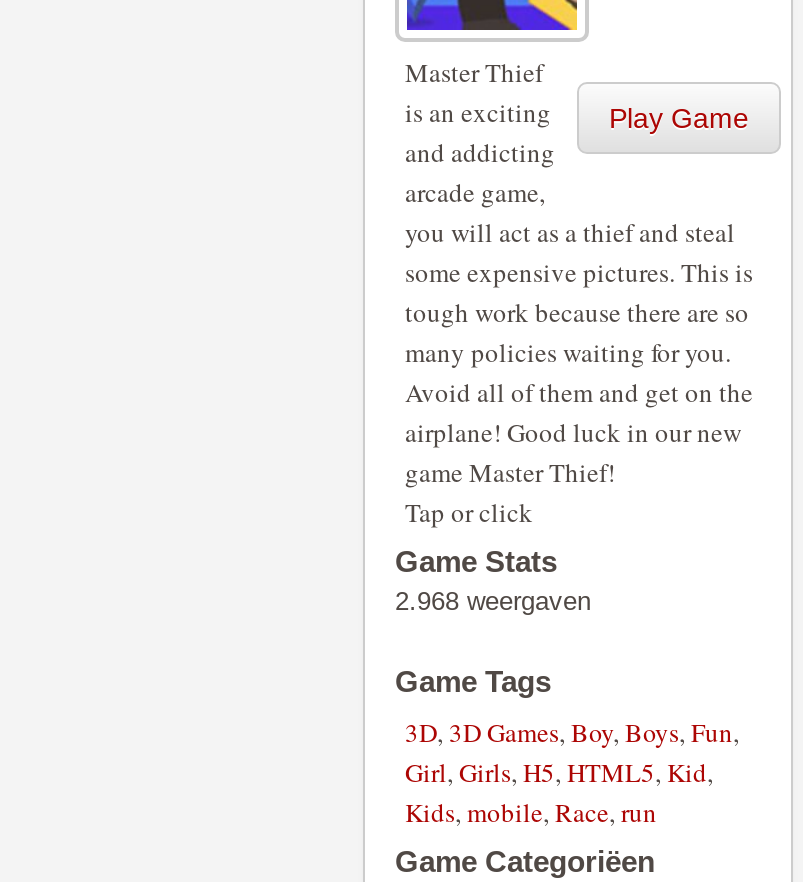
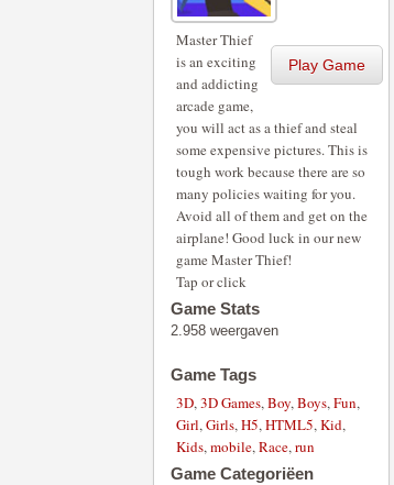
[395,586,591,616] 2.968 weergaven -> [171,322,278,339] 2.958 weergaven

